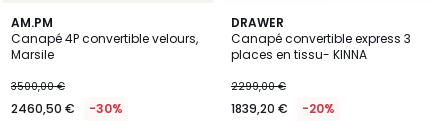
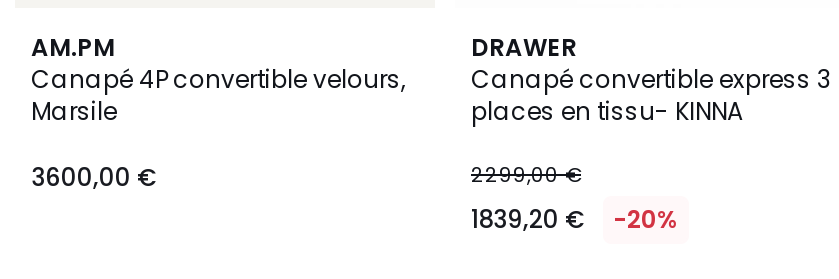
[11,79,123,117] 3500,00 € | 2460,50 € | -30% -> [31,160,157,194] 3600,00 €

